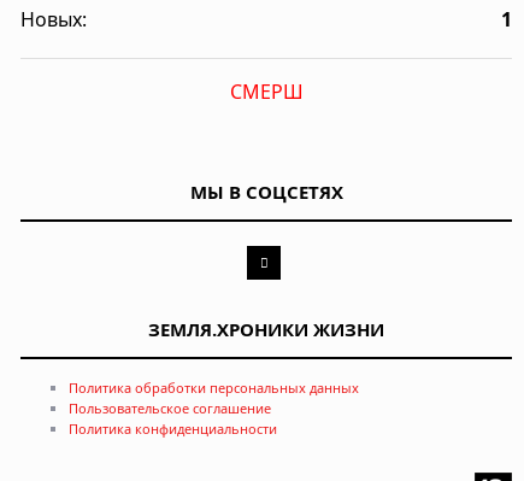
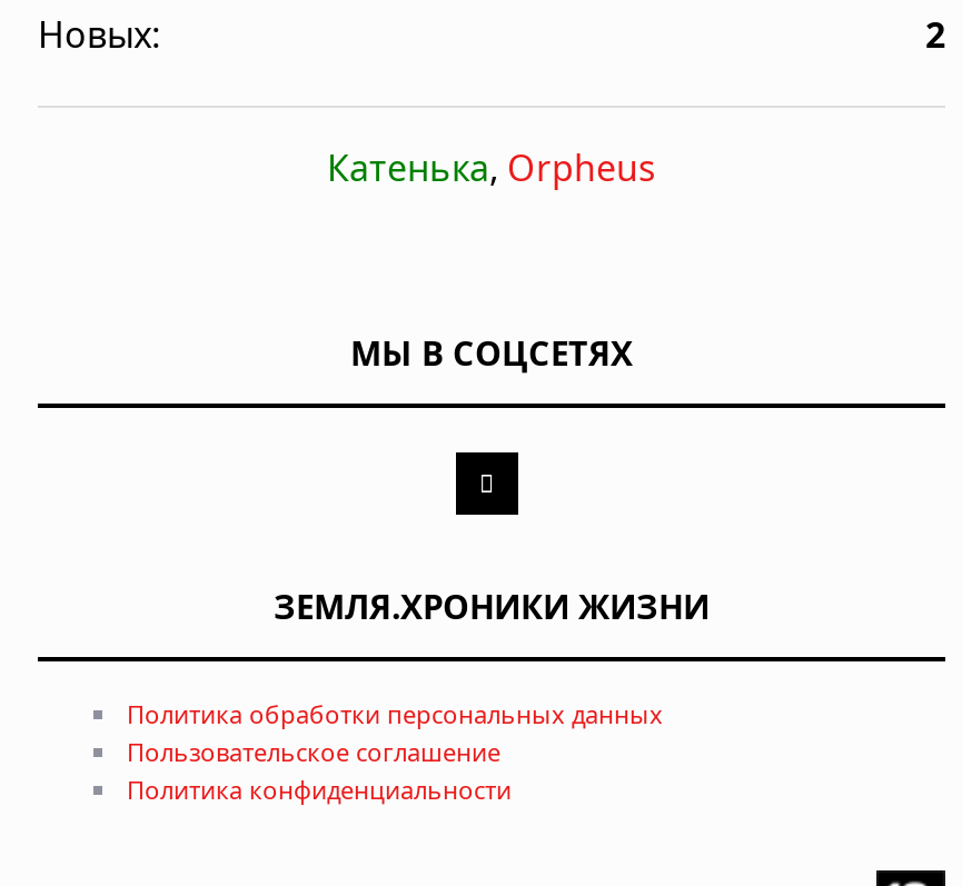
[501,6,512,33] 1 -> [925,10,945,59] 2
[229,78,303,105] СМЕРШ -> [327,144,656,193] Катенька, Orpheus

